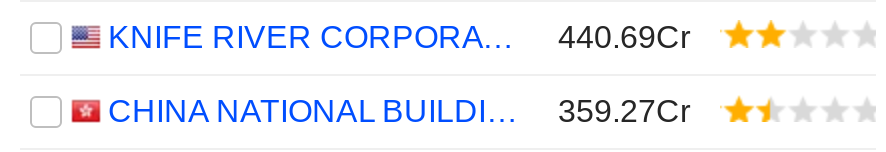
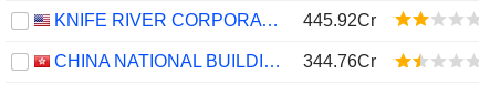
[558,20,690,54] 440.69Cr -> [303,11,376,30] 445.92Cr
[558,94,690,128] 359.27Cr -> [303,52,376,71] 344.76Cr

